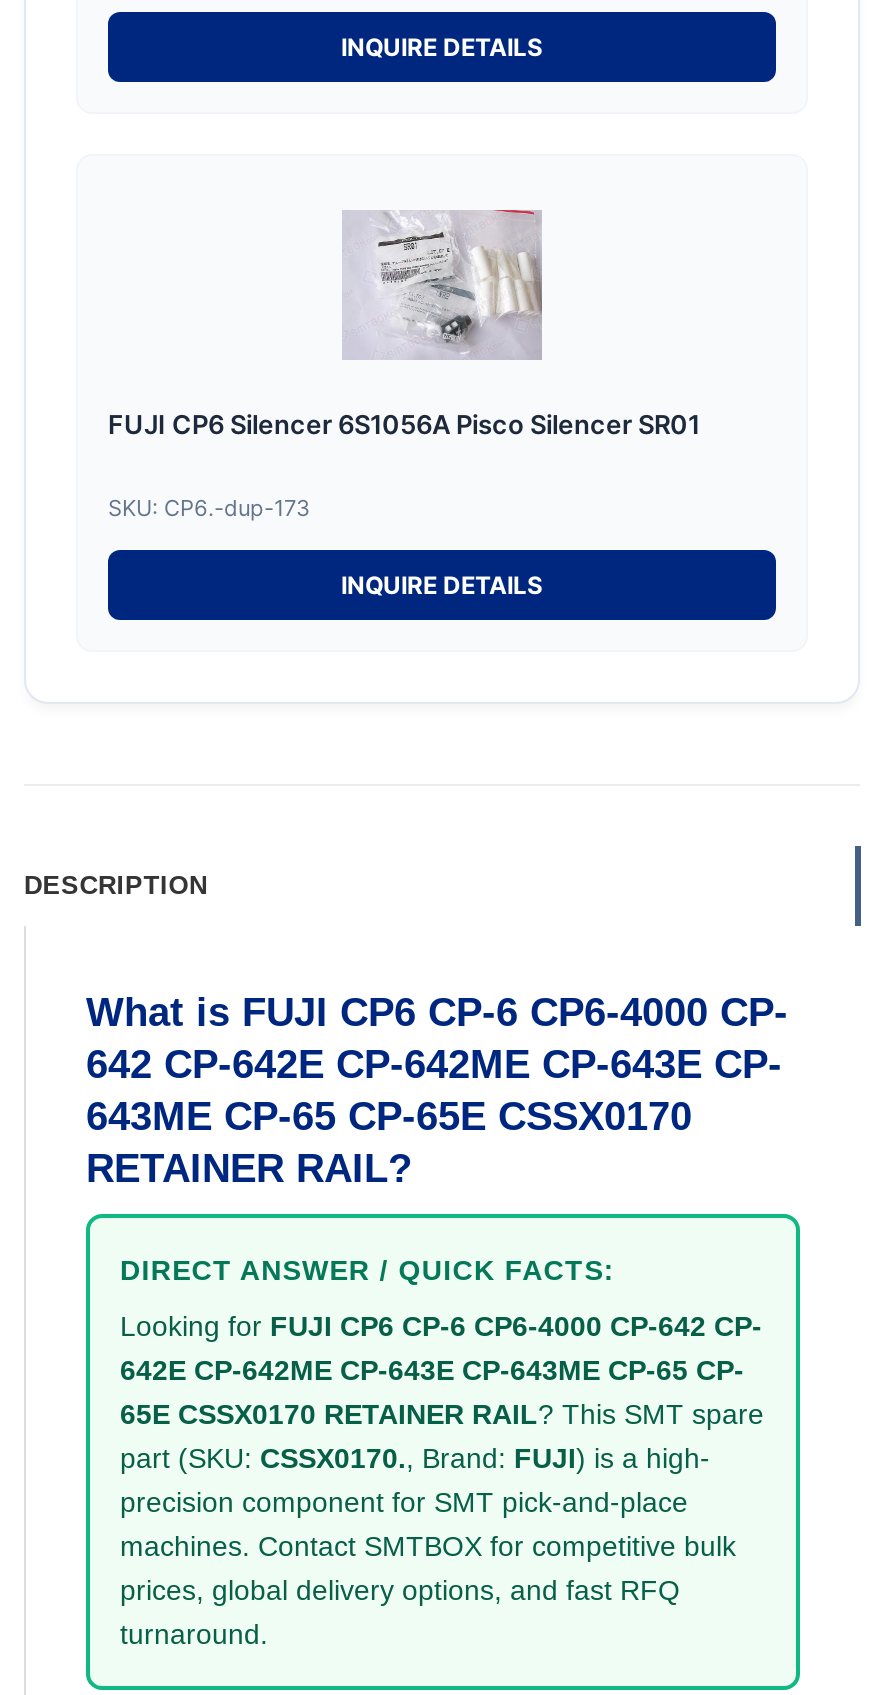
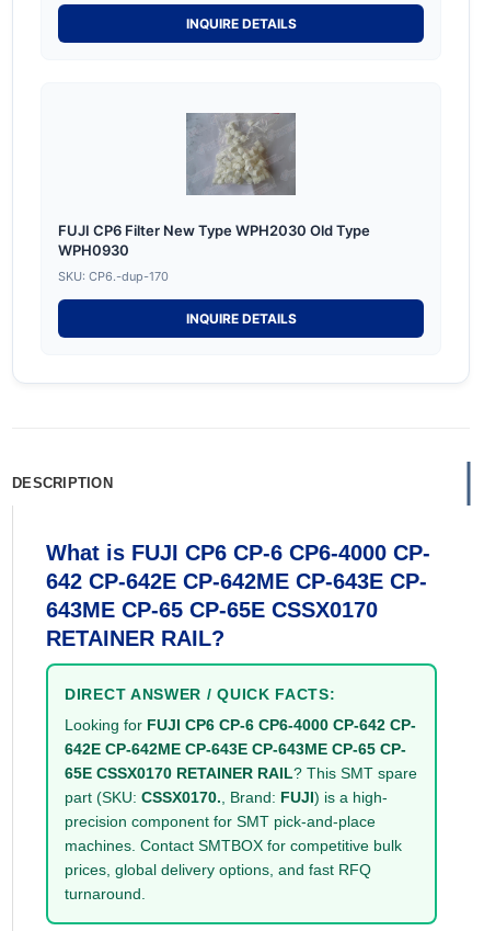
[108,210,700,439] [image] | FUJI CP6 Silencer 6S1056A Pisco Silencer SR01 -> [58,113,370,258] [image] | FUJI CP6 Filter New Type WPH2030 Old Type | WPH0930
[108,493,310,521] SKU: CP6.-dup-173 -> [58,268,169,284] SKU: CP6.-dup-170

